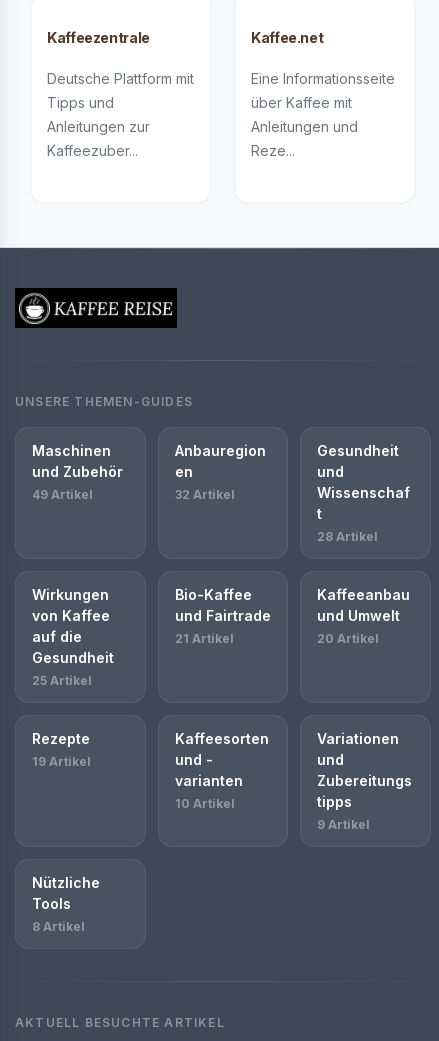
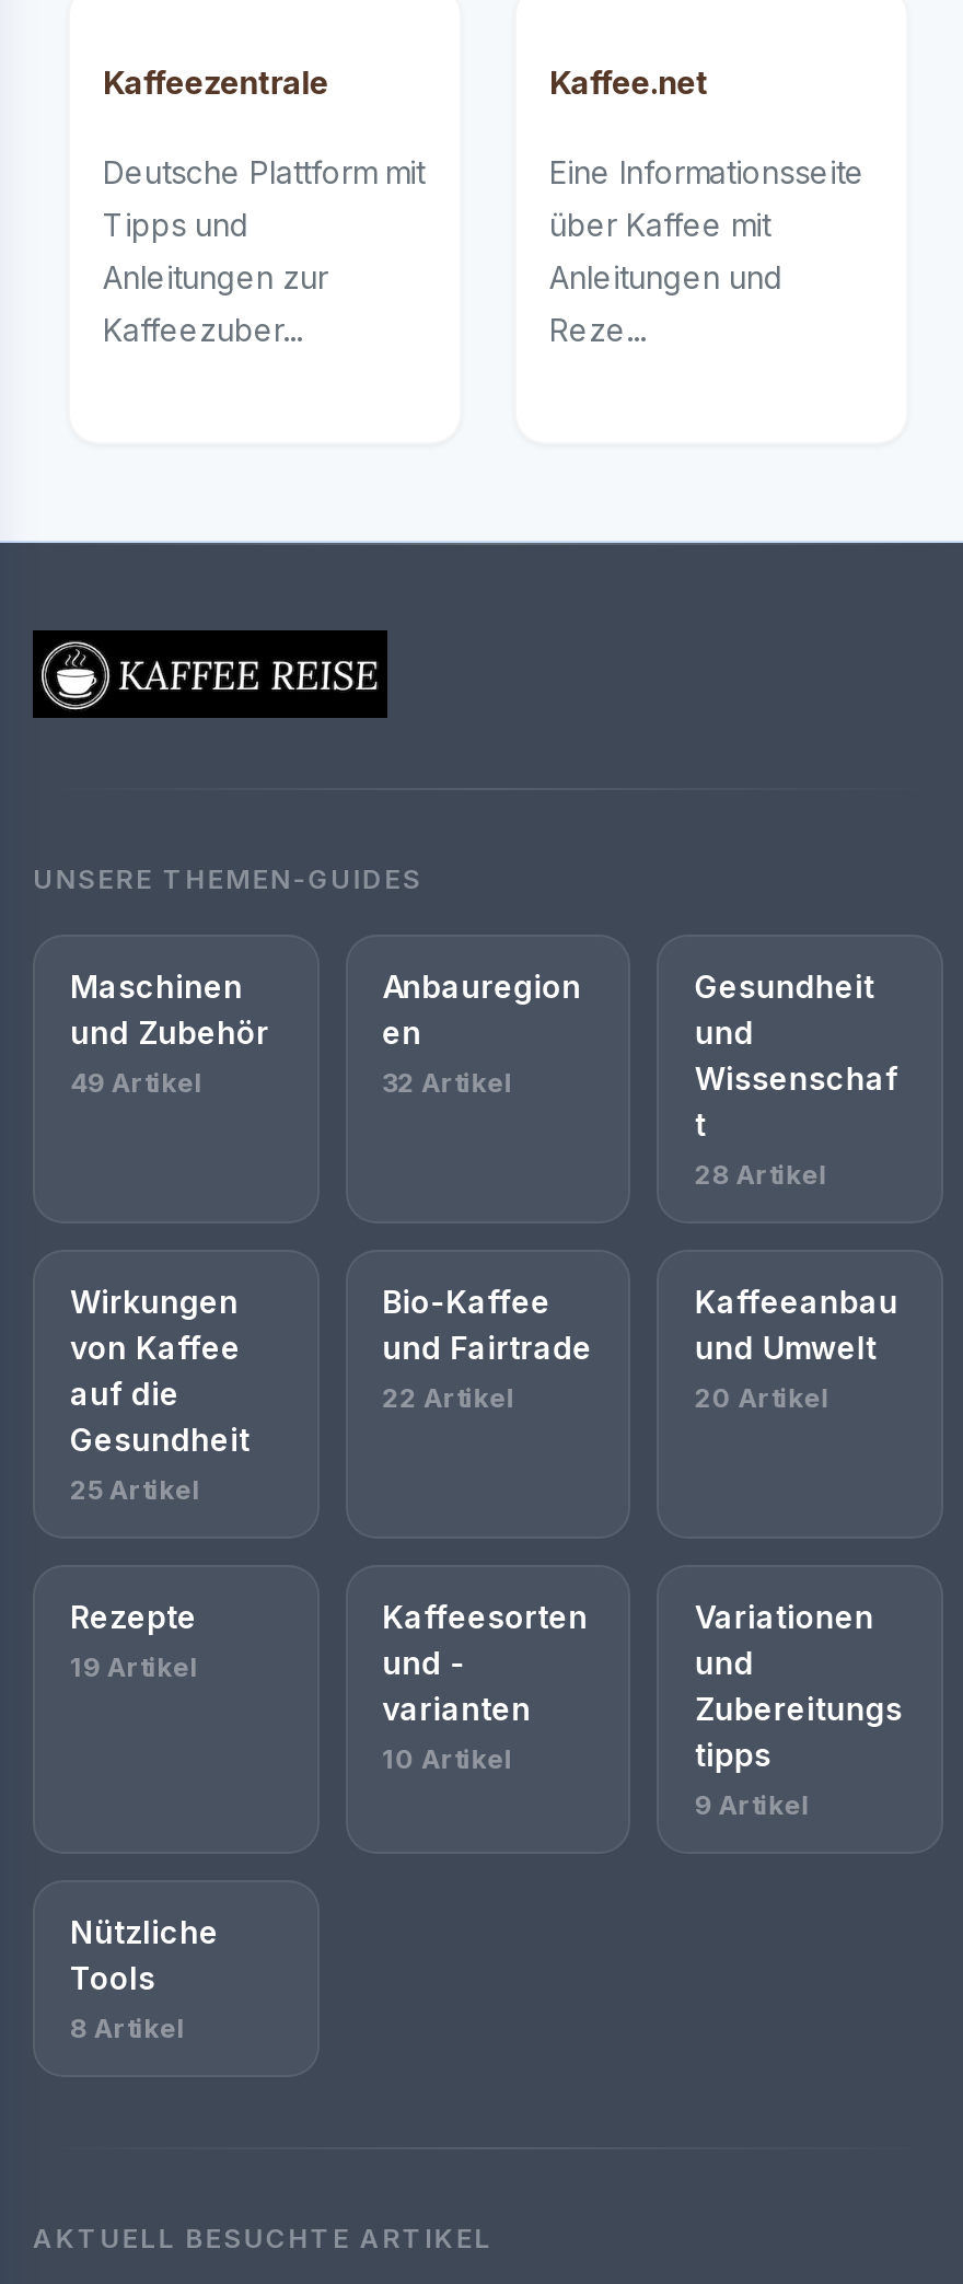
[175,631,234,646] 21 Artikel -> [382,1381,516,1414] 22 Artikel

